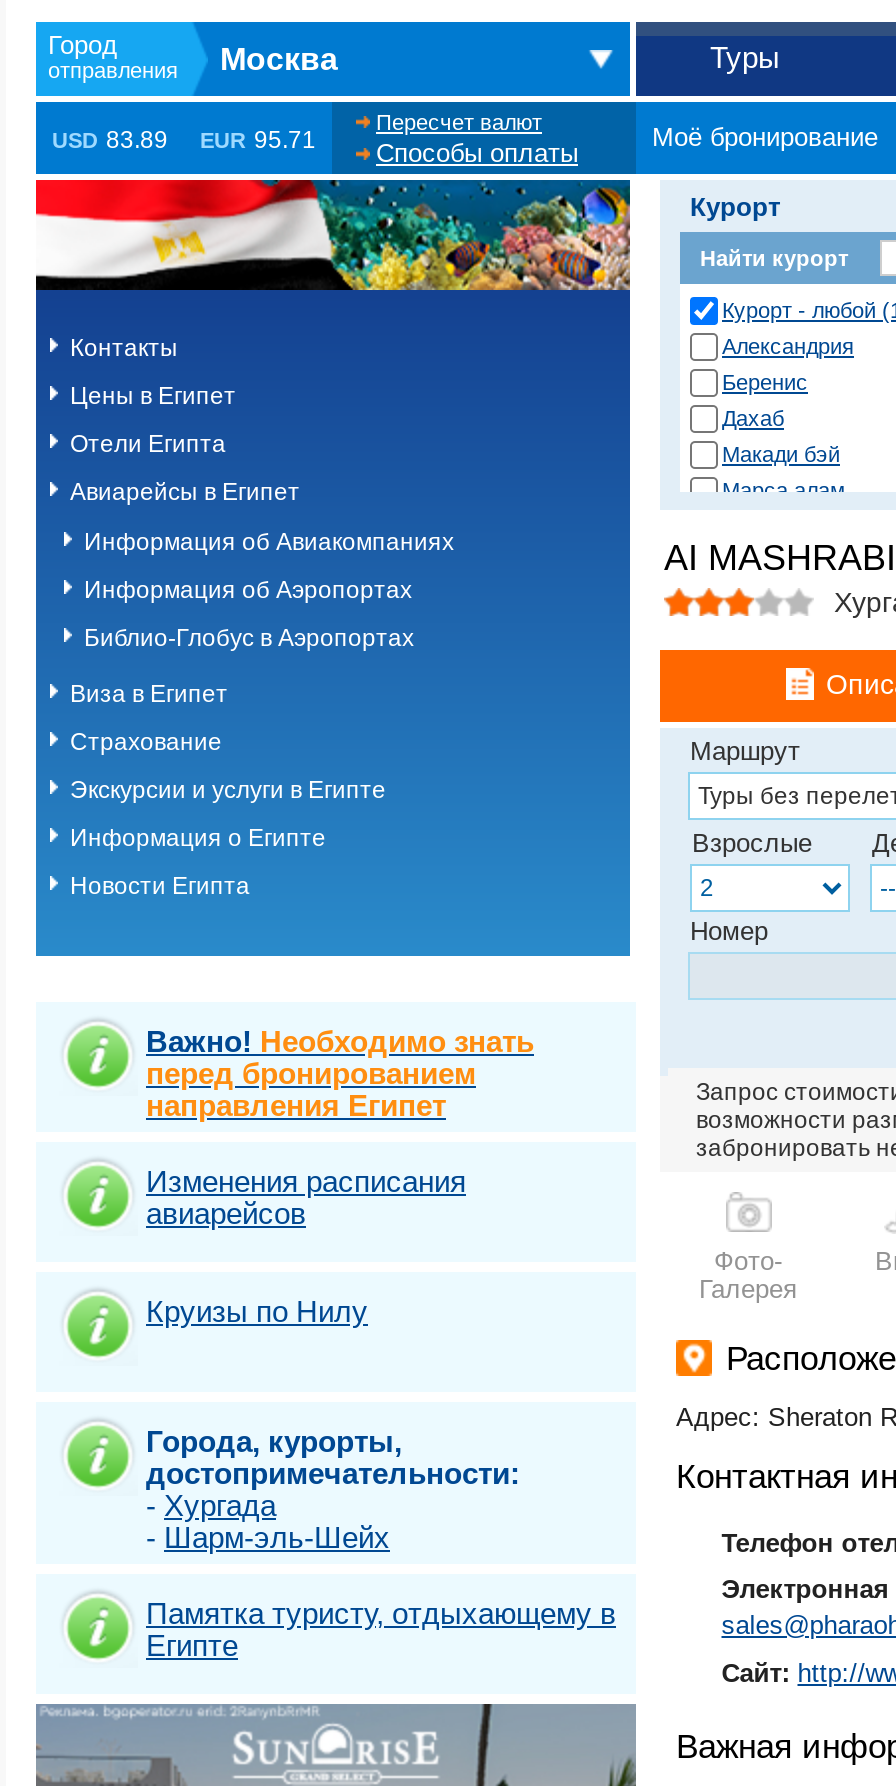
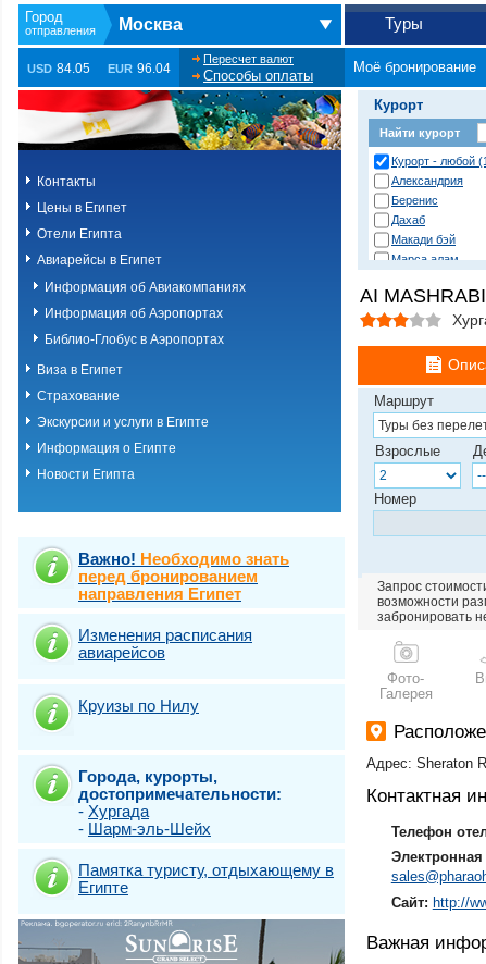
[52,126,168,154] USD 83.89 -> [27,61,90,76] USD 84.05
[200,126,316,154] EUR 95.71 -> [108,61,171,76] EUR 96.04

